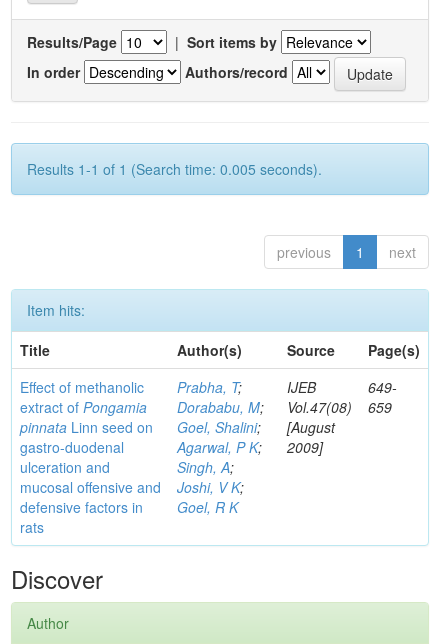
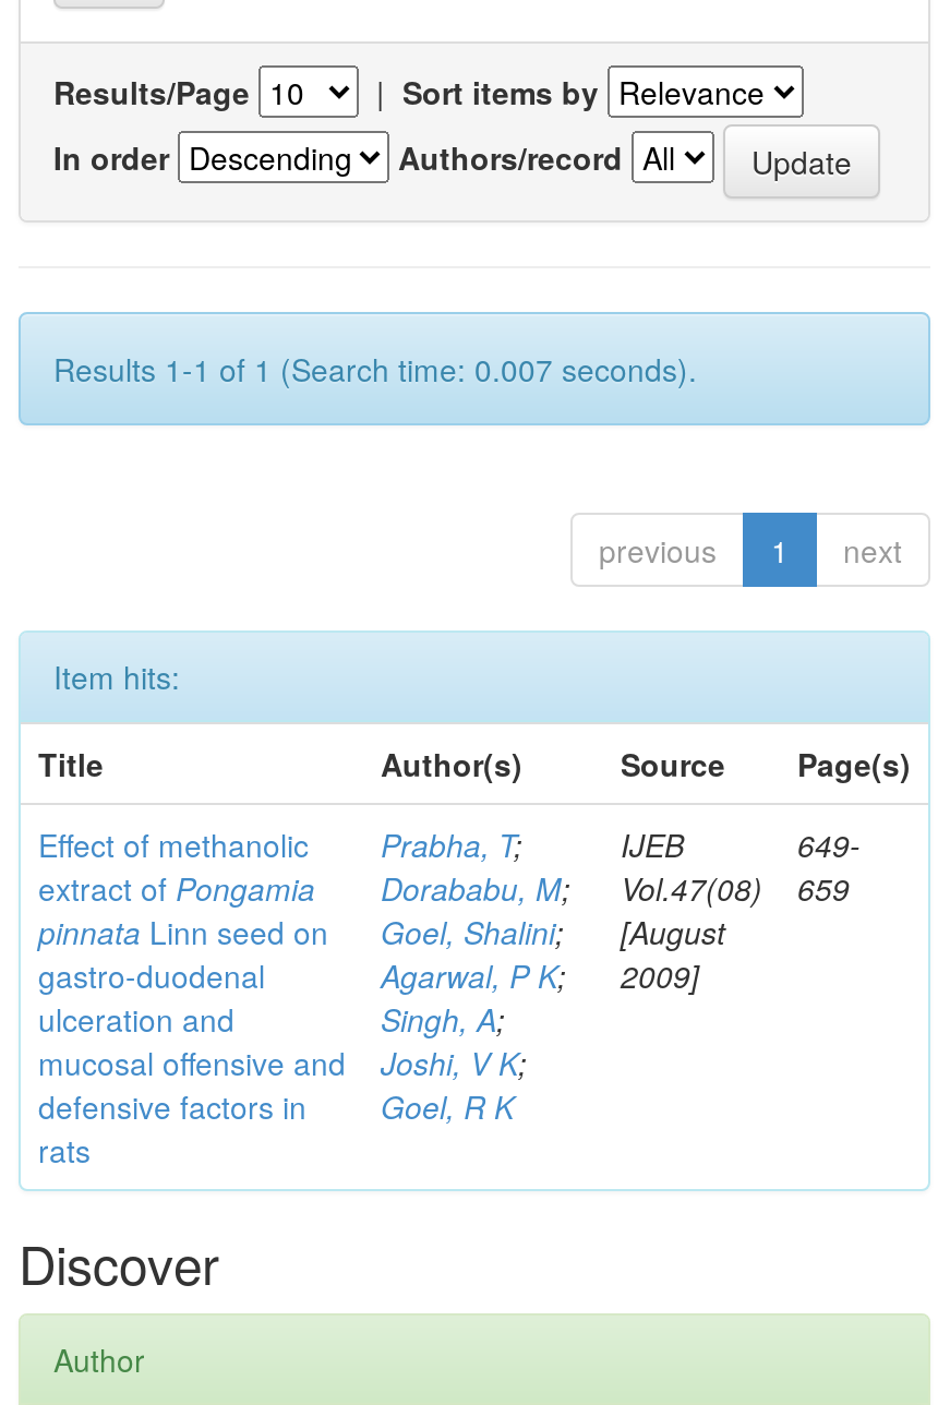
[27,159,322,179] Results 1-1 of 1 (Search time: 0.005 seconds). -> [53,347,697,391] Results 1-1 of 1 (Search time: 0.007 seconds).

